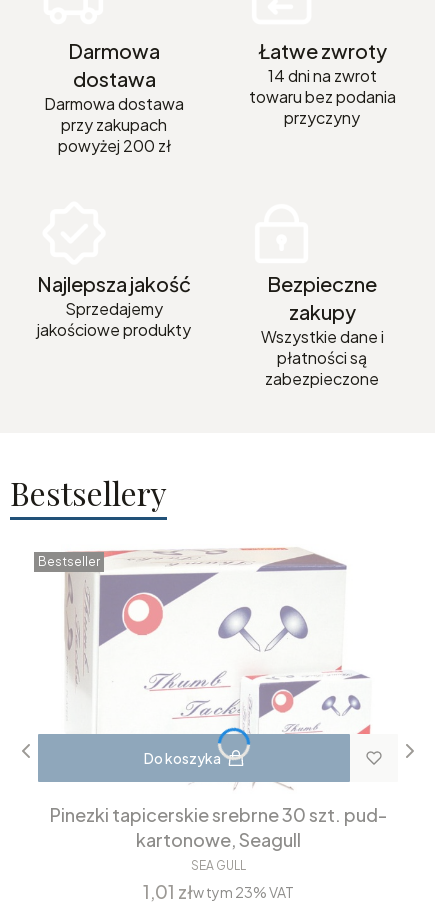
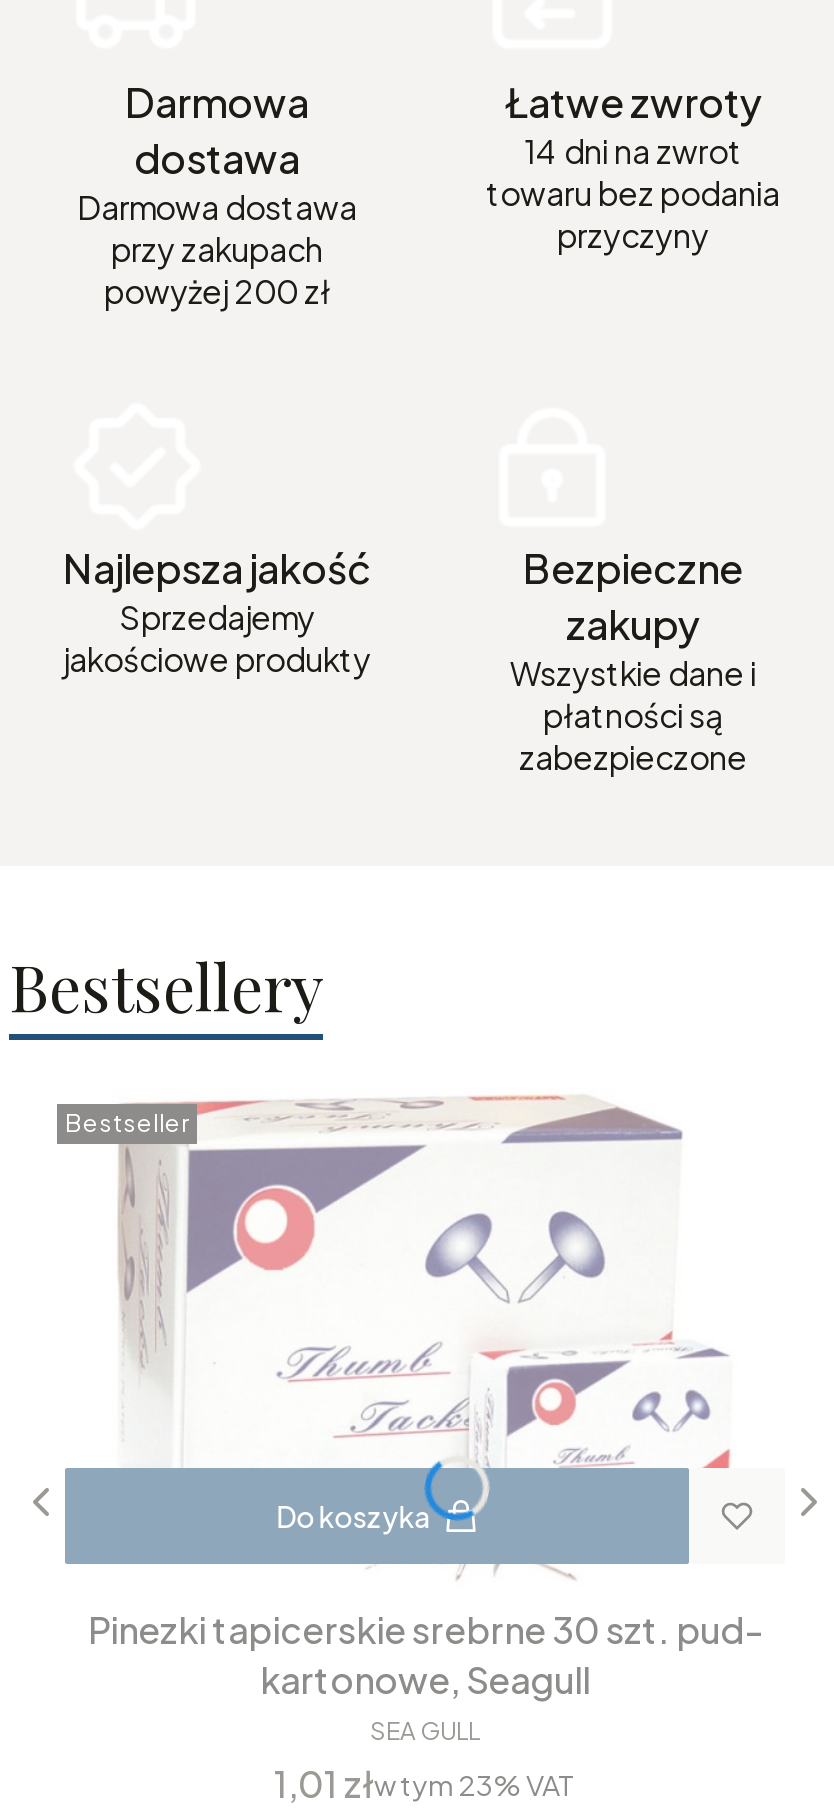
[217,727,251,761] [image] -> [423,1456,491,1522] [image]

